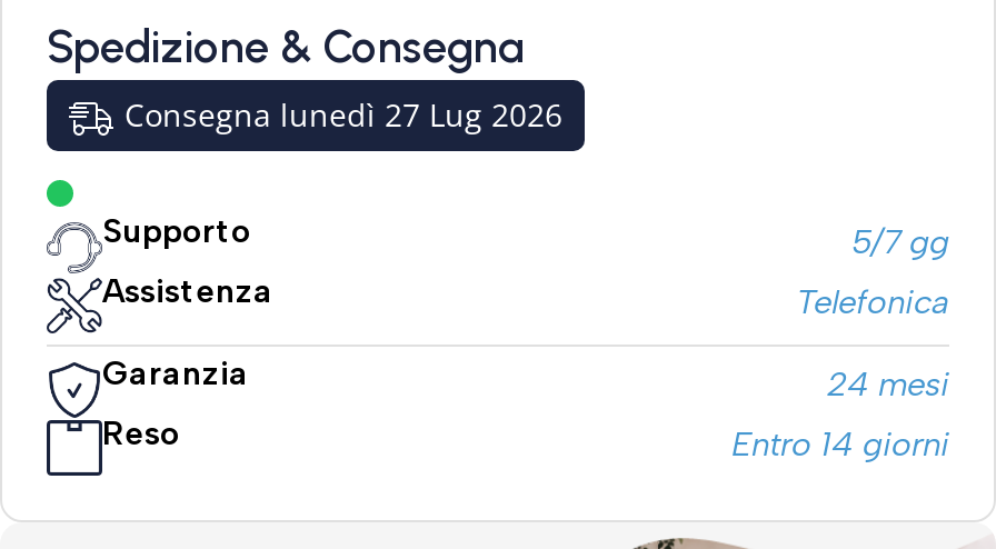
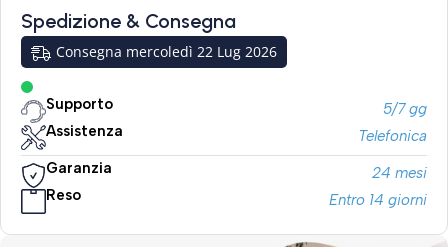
[124,93,562,136] Consegna lunedì 27 Lug 2026 -> [56,42,277,61] Consegna mercoledì 22 Lug 2026

